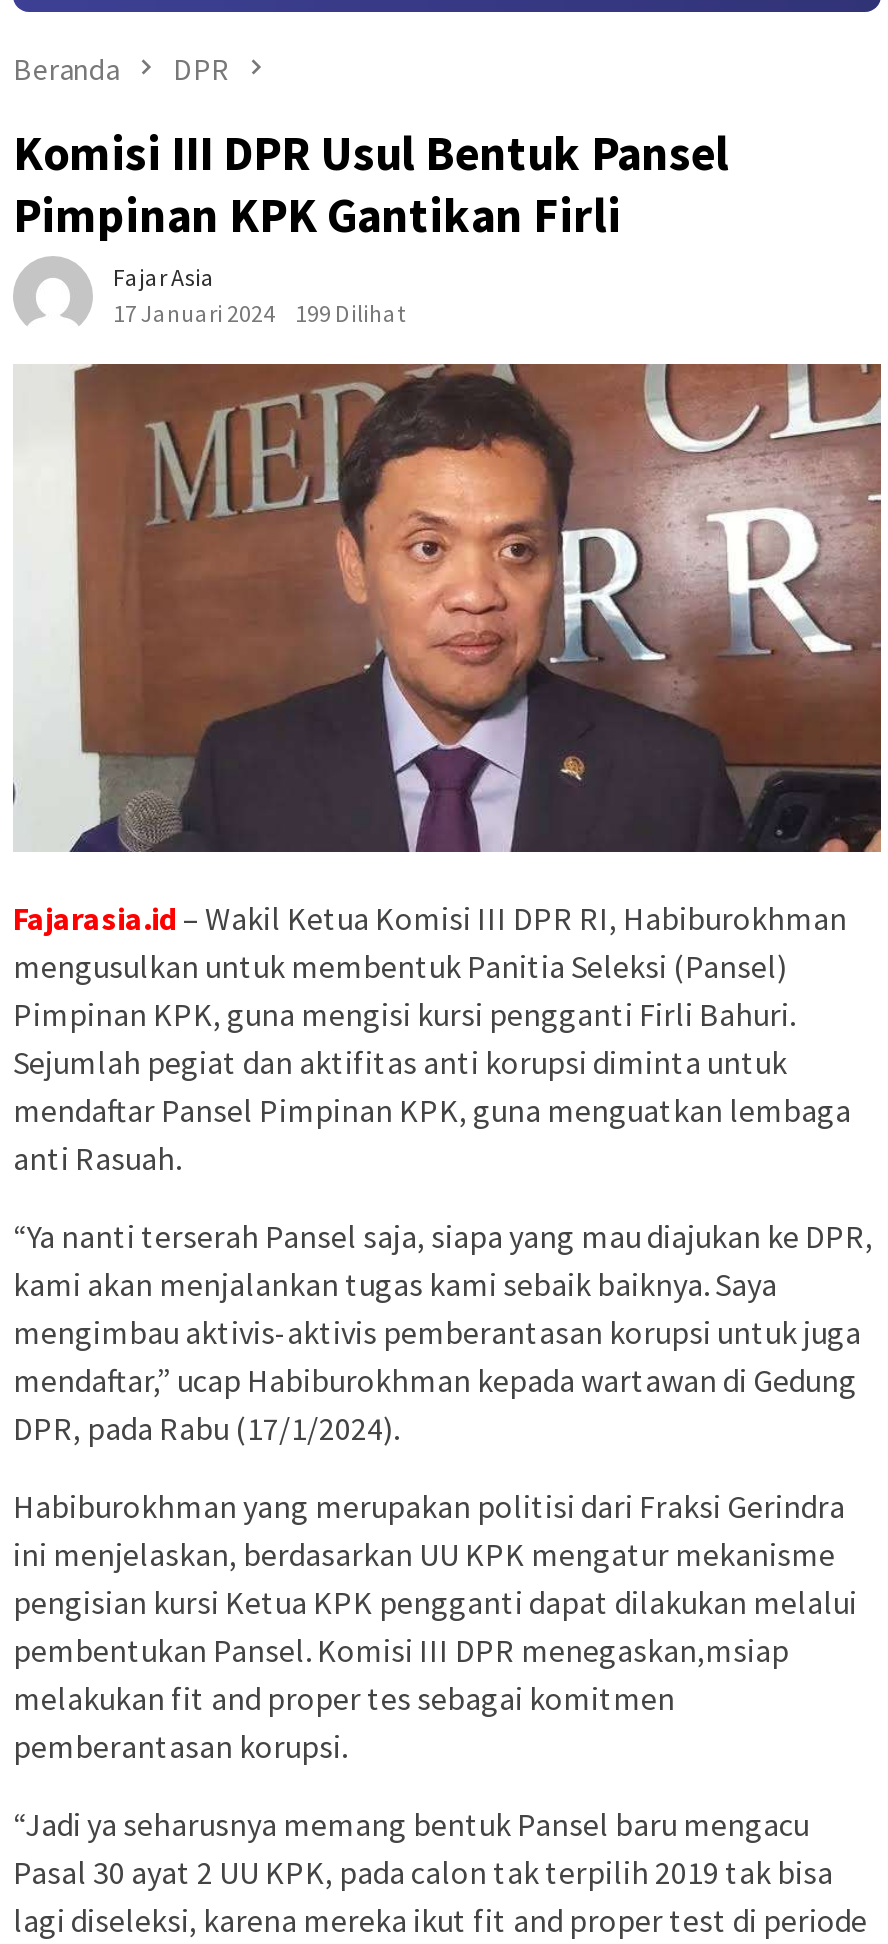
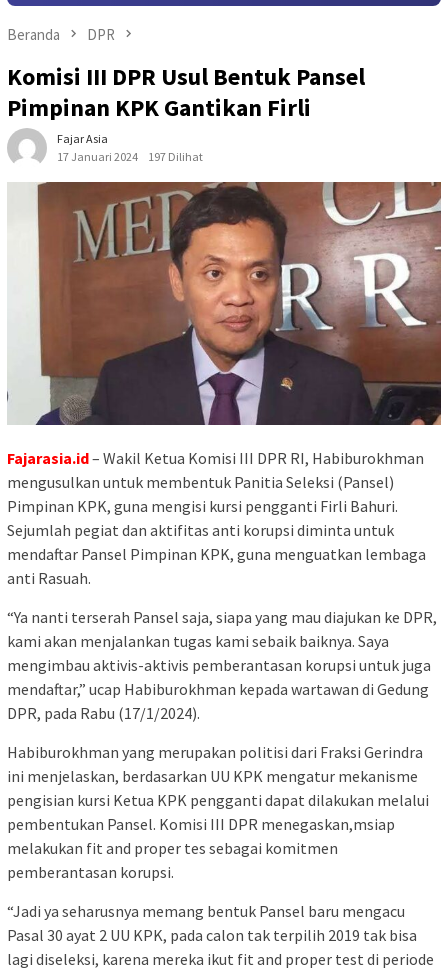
[113,299,405,329] 17 Januari 2024 199 Dilihat -> [57,149,203,164] 17 Januari 2024 197 Dilihat

